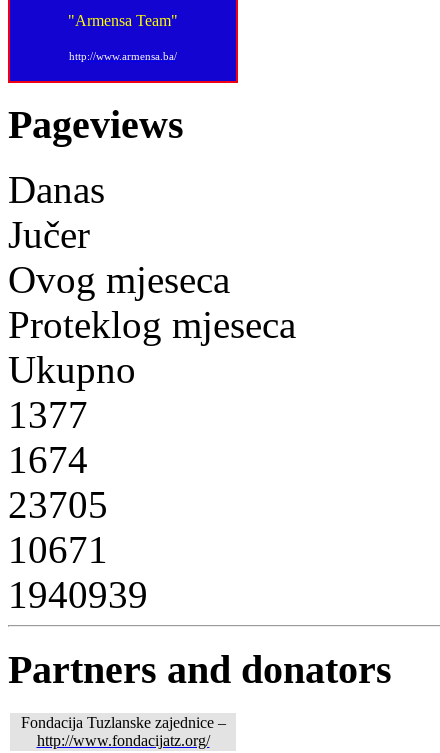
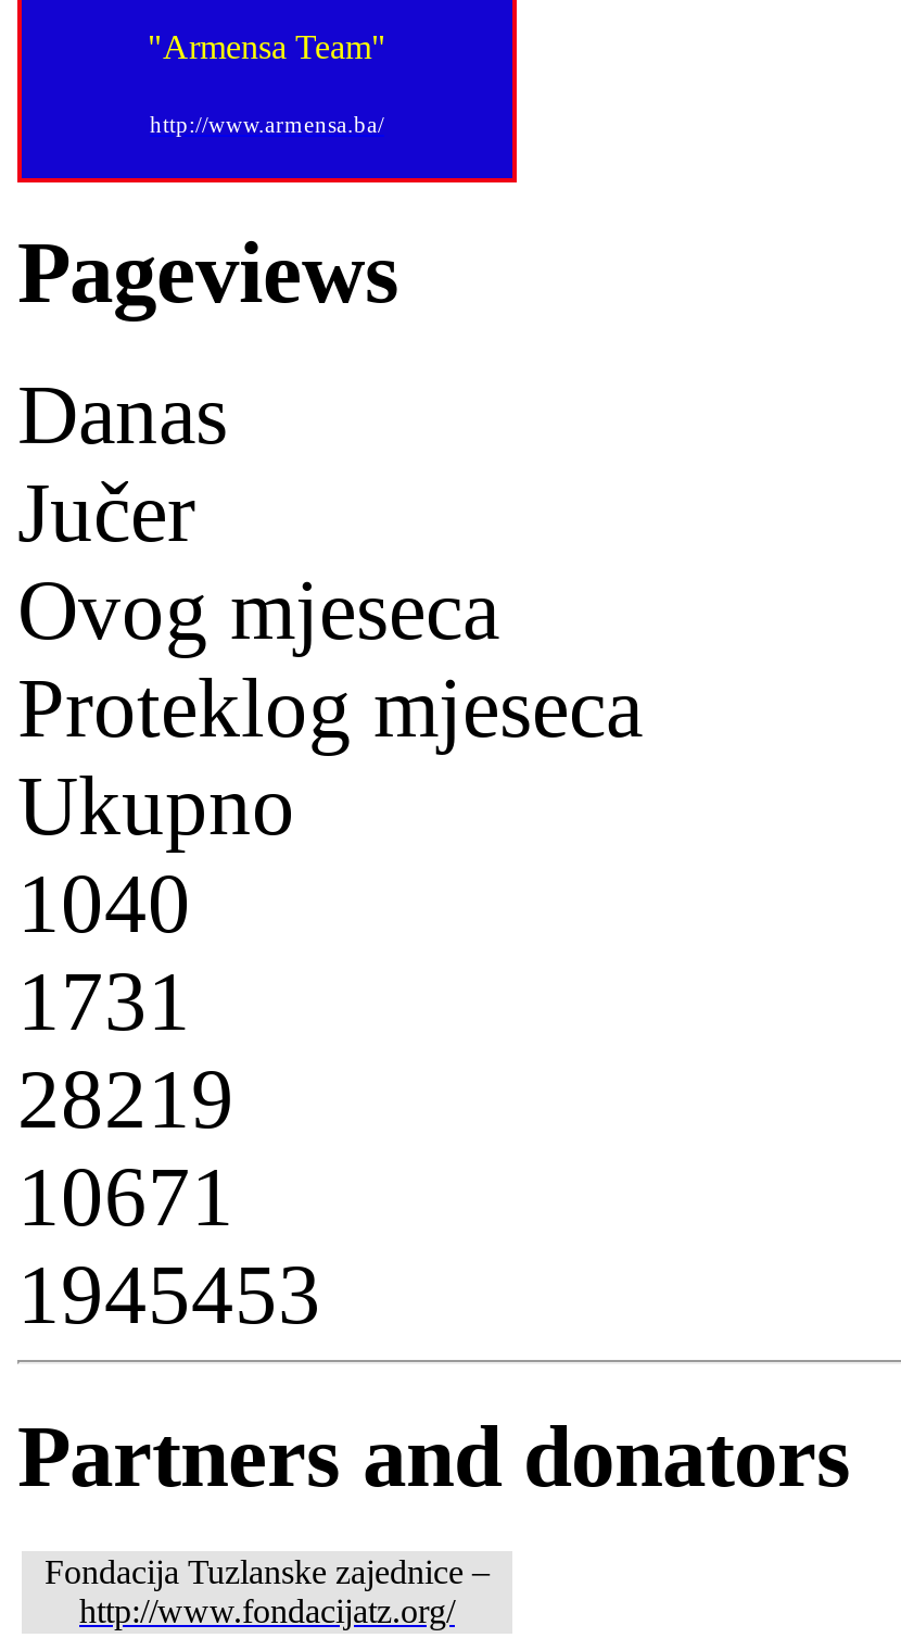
[8,393,88,436] 1377 -> [17,856,191,949] 1040
[8,438,88,481] 1674 -> [17,954,191,1047] 1731
[8,483,108,526] 23705 -> [17,1051,234,1145] 28219
[8,573,148,616] 1940939 -> [17,1247,321,1340] 1945453

